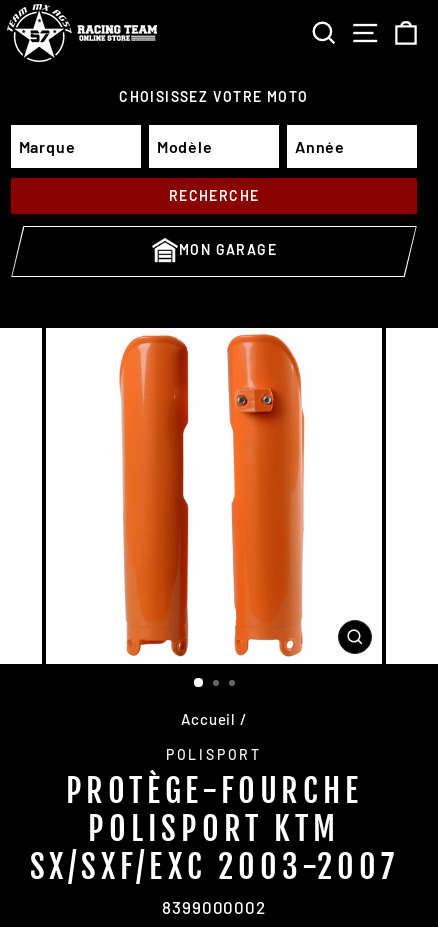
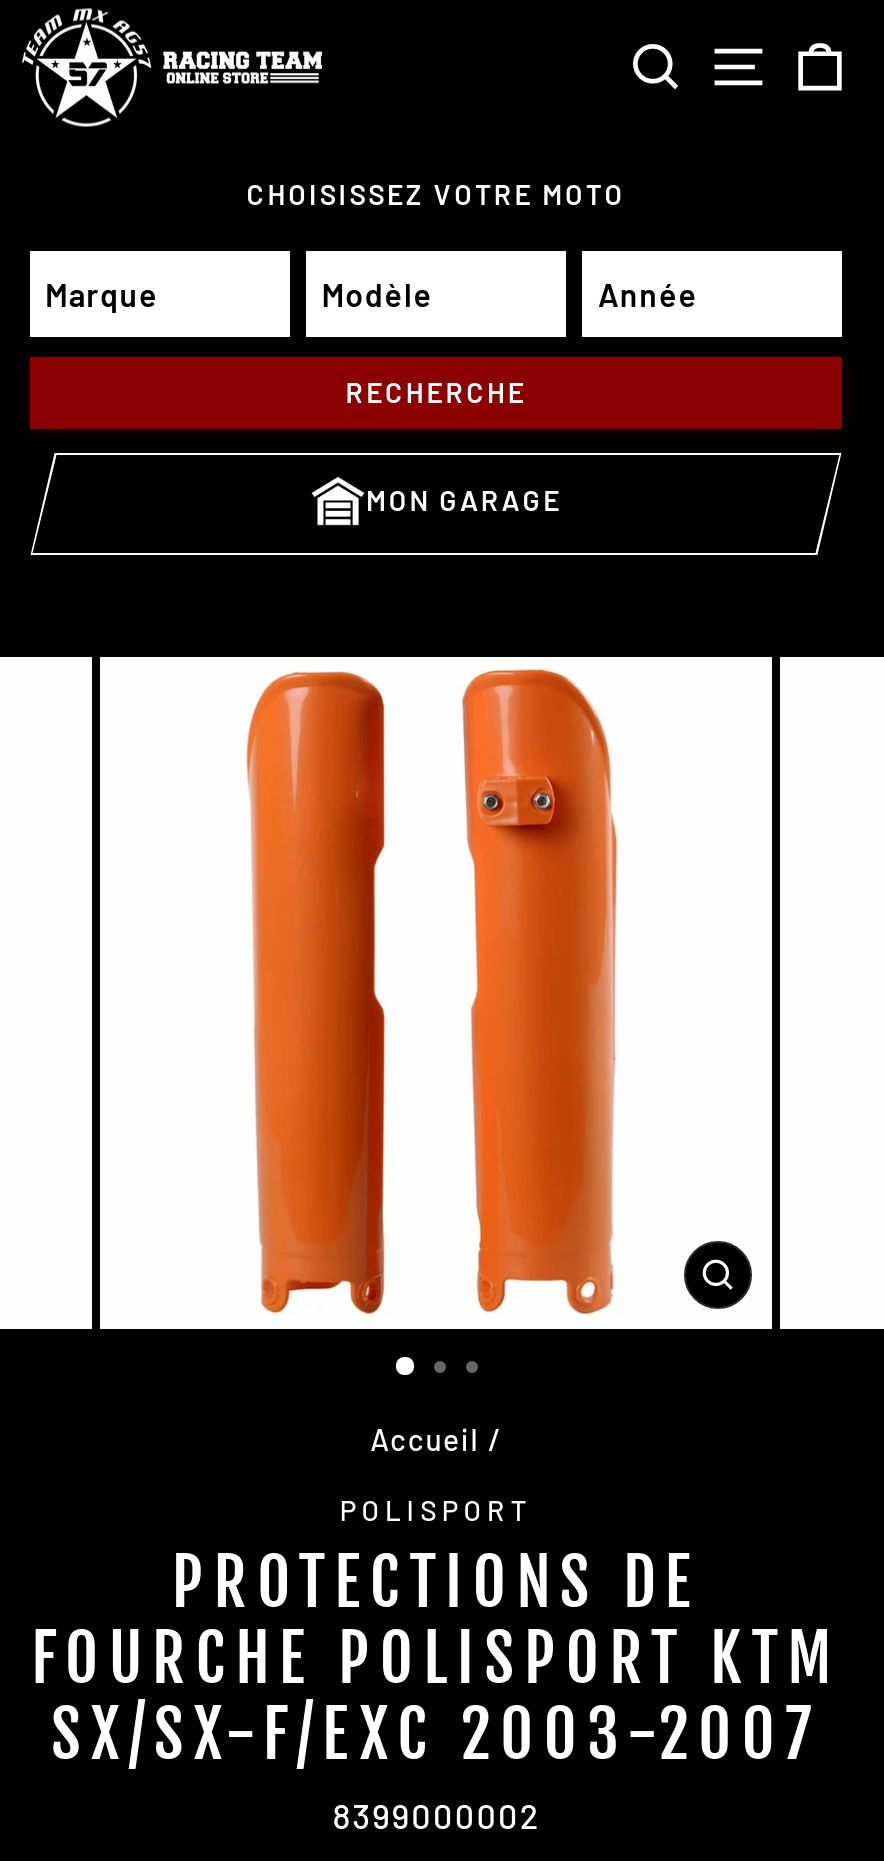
[29,770,398,886] PROTÈGE-FOURCHE | POLISPORT KTM | SX/SXF/EXC 2003-2007 -> [31,1542,841,1774] PROTECTIONS DE | FOURCHE POLISPORT KTM | SX/SX-F/EXC 2003-2007

